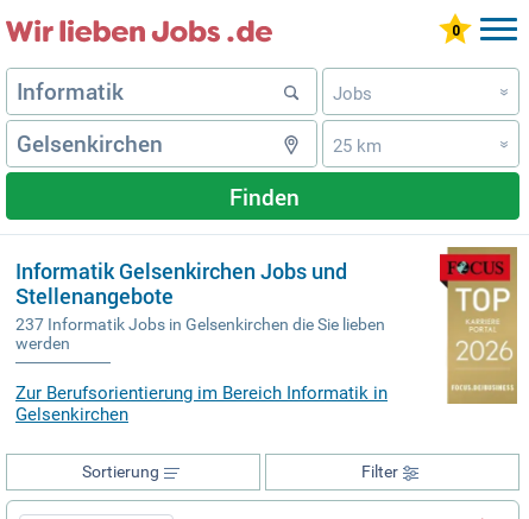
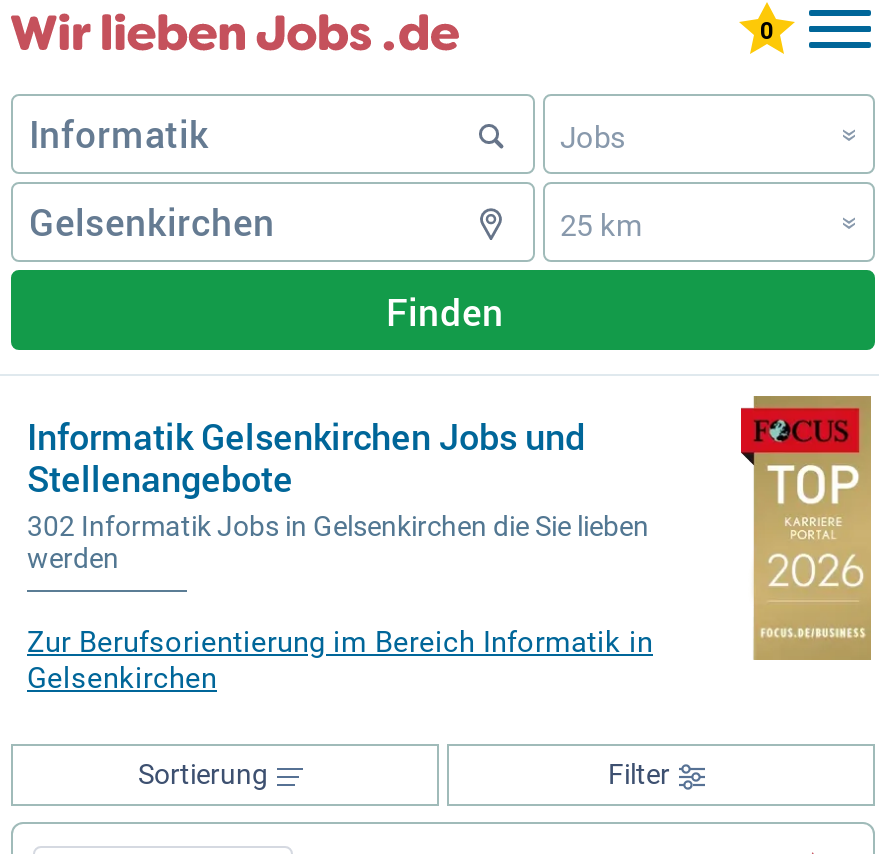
[15,315,385,334] 237 Informatik Jobs in Gelsenkirchen die Sie lieben -> [27,511,649,543] 302 Informatik Jobs in Gelsenkirchen die Sie lieben

